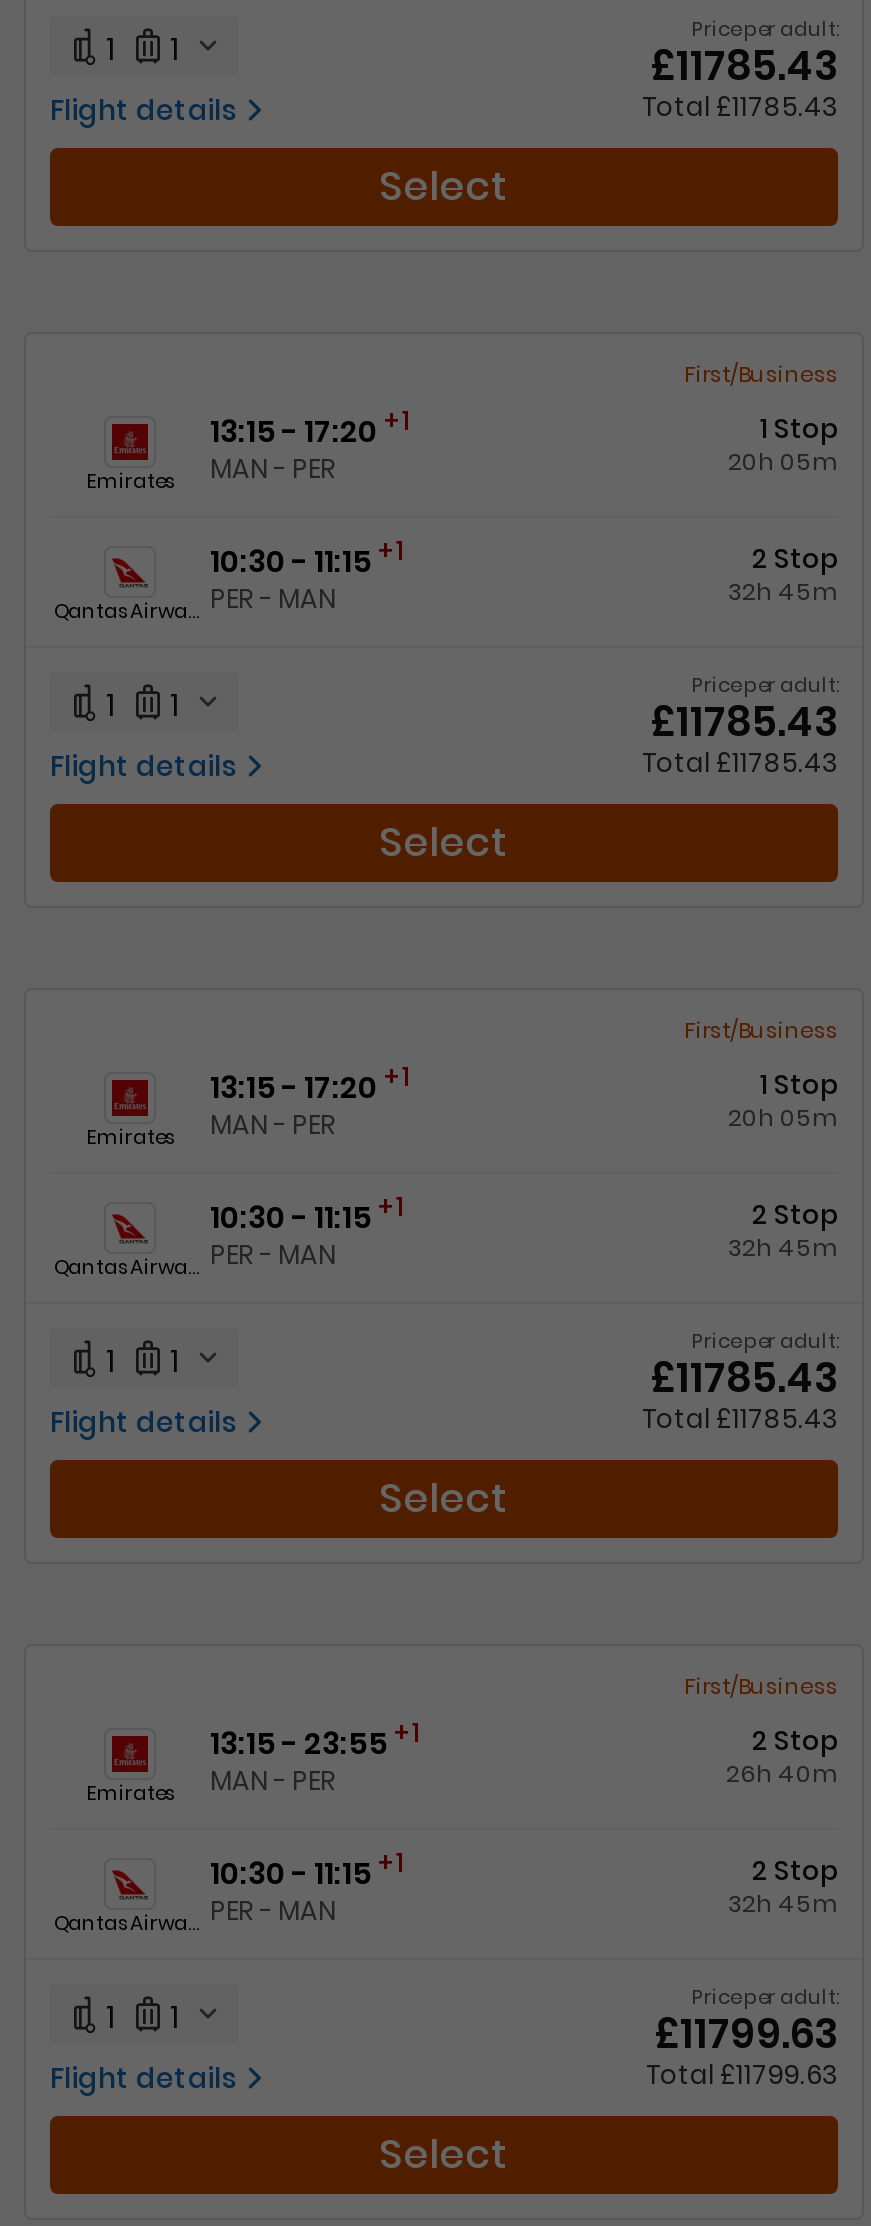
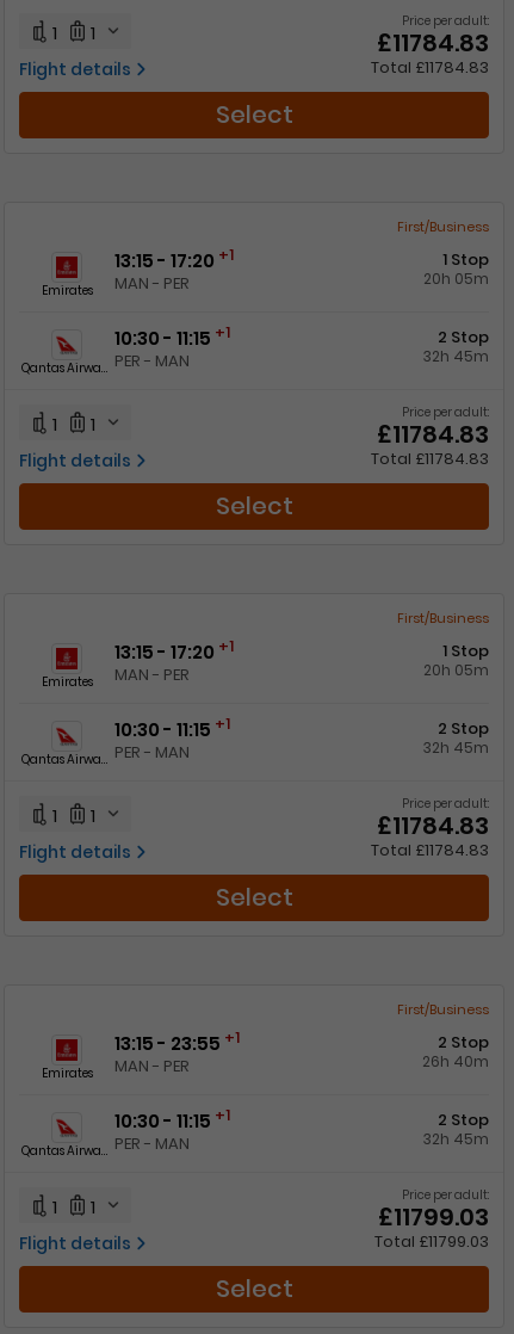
[650,38,838,94] £11785.43 -> [377,26,489,60] £11784.83
[642,88,838,126] Total £11785.43 -> [371,56,489,79] Total £11784.83
[650,694,838,750] £11785.43 -> [377,418,489,451] £11784.83
[642,744,838,782] Total £11785.43 -> [371,447,489,470] Total £11784.83
[650,1350,838,1406] £11785.43 -> [377,809,489,842] £11784.83
[642,1400,838,1438] Total £11785.43 -> [371,839,489,861] Total £11784.83
[654,2006,838,2062] £11799.63 -> [378,1200,489,1234] £11799.03
[646,2056,838,2094] Total £11799.63 -> [374,1230,489,1253] Total £11799.03

